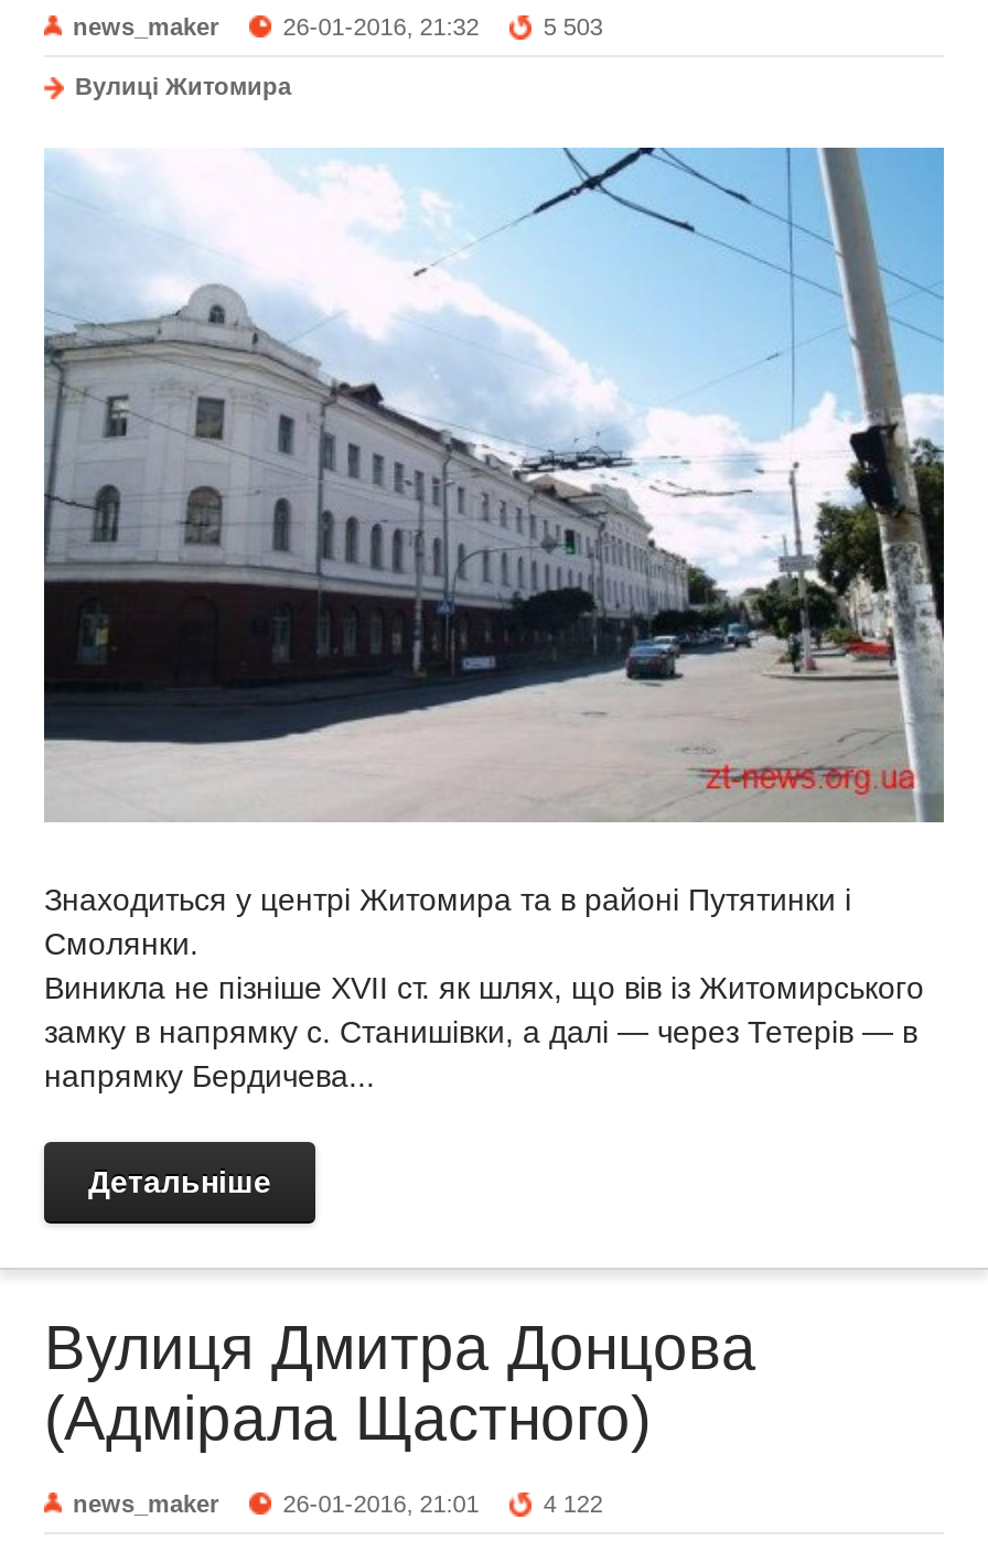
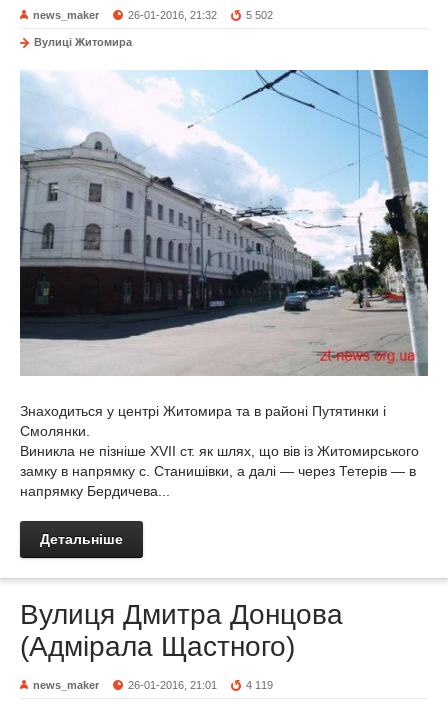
[543,14,603,41] 5 503 -> [246,9,273,21] 5 502
[543,1490,603,1517] 4 122 -> [246,679,273,691] 4 119

